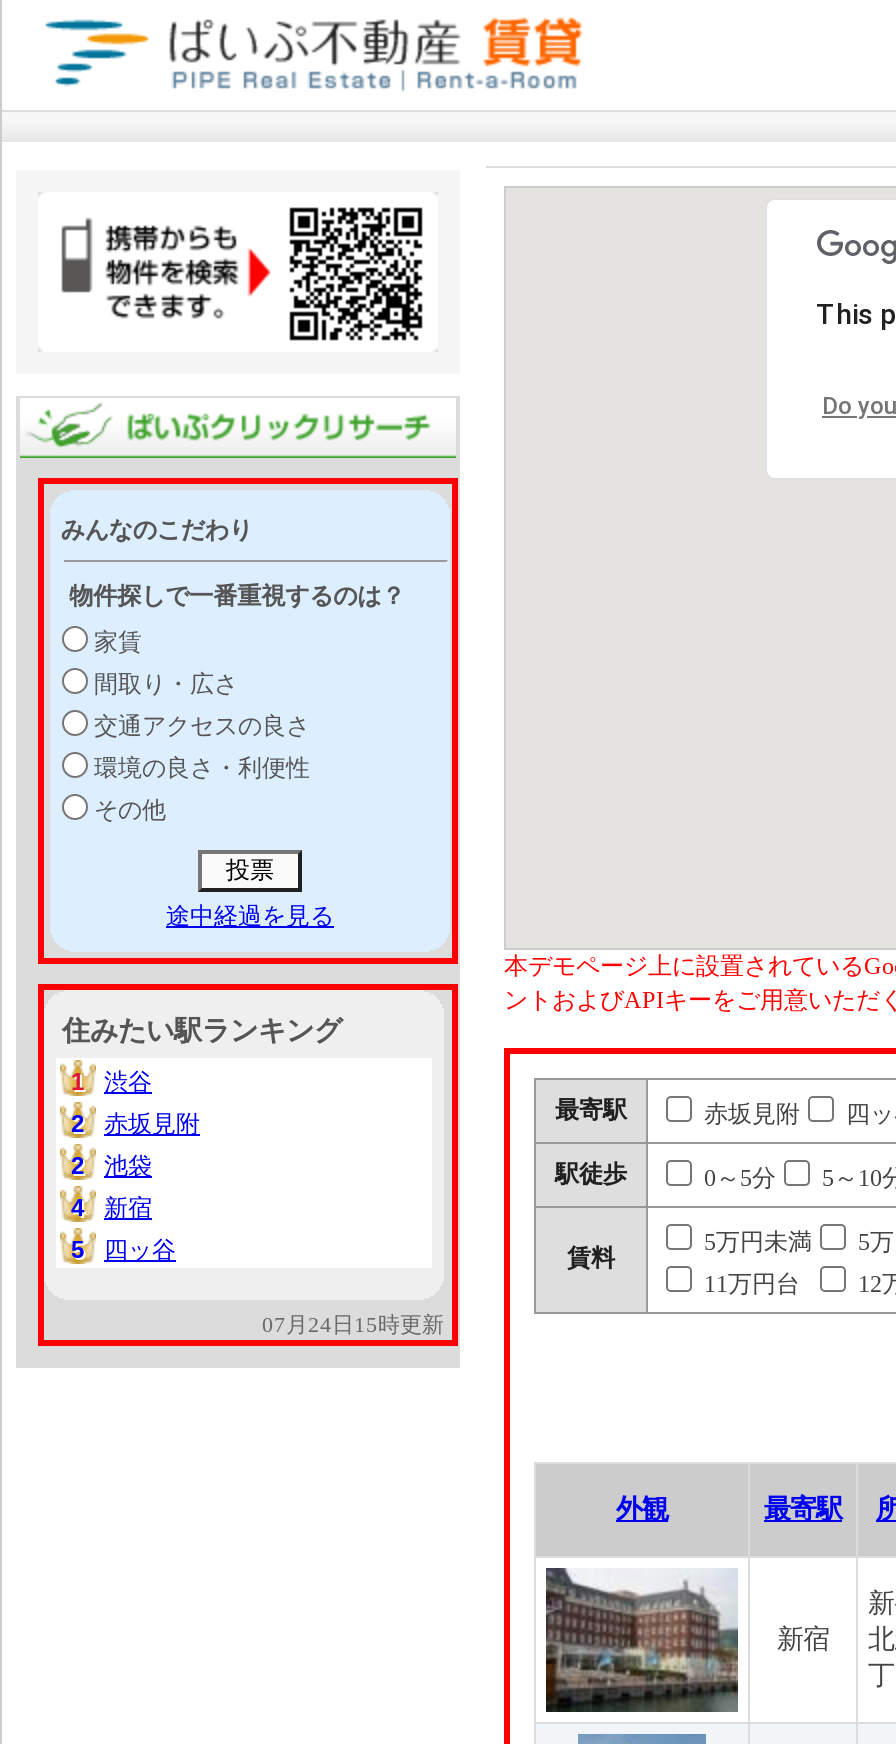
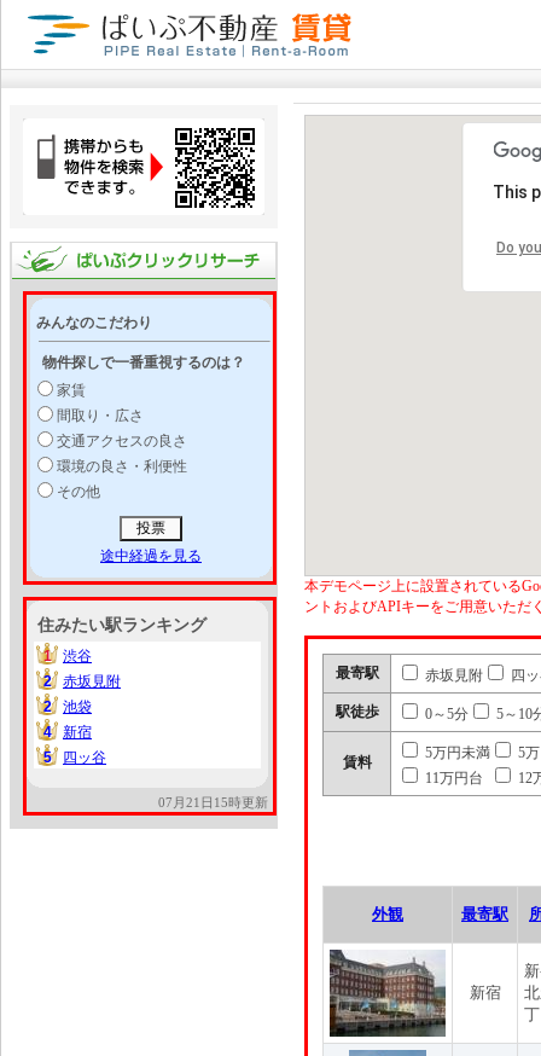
[262,1312,444,1336] 07月24日15時更新 -> [158,795,268,810] 07月21日15時更新

